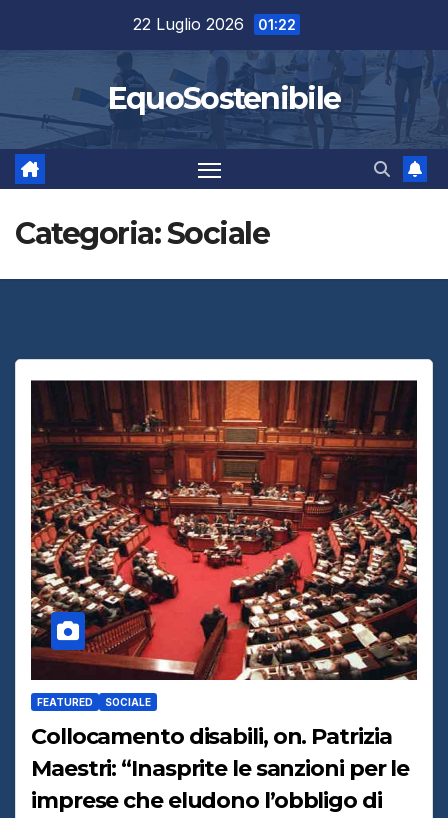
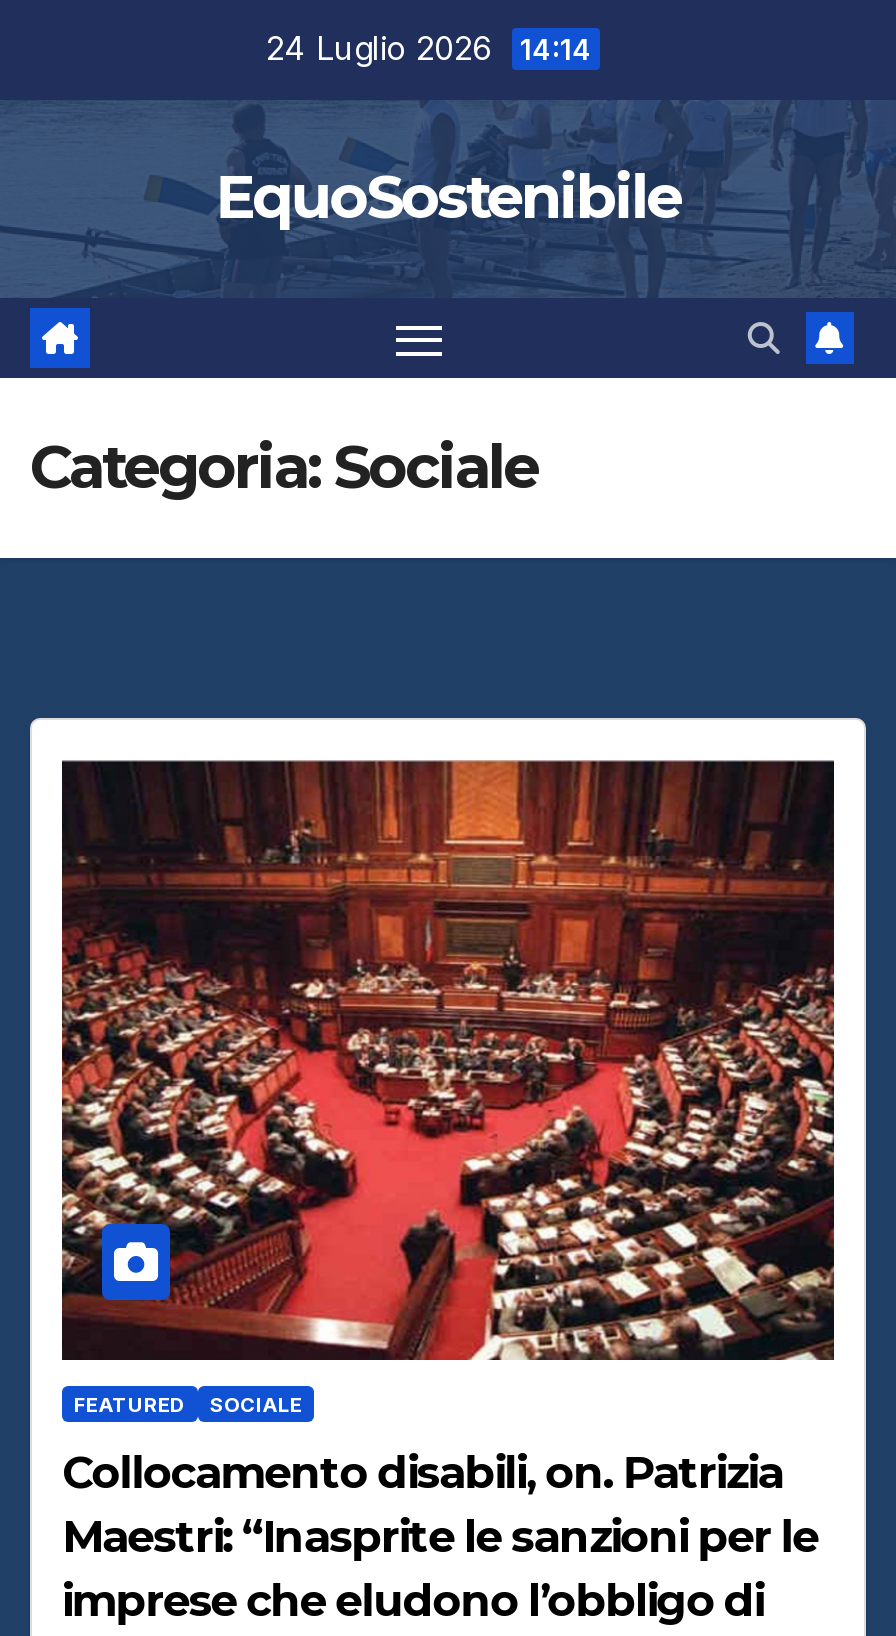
[133,14,296,34] 22 Luglio 2026 01:22 -> [266,28,592,68] 24 Luglio 2026 14:14

